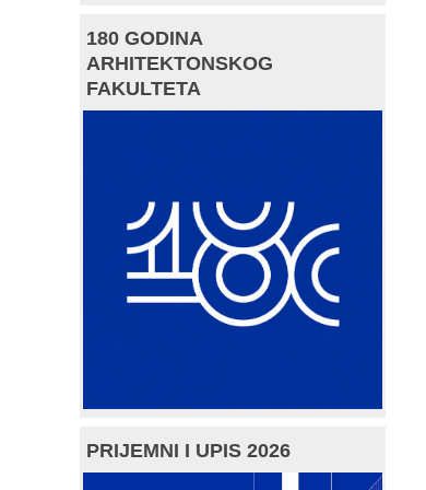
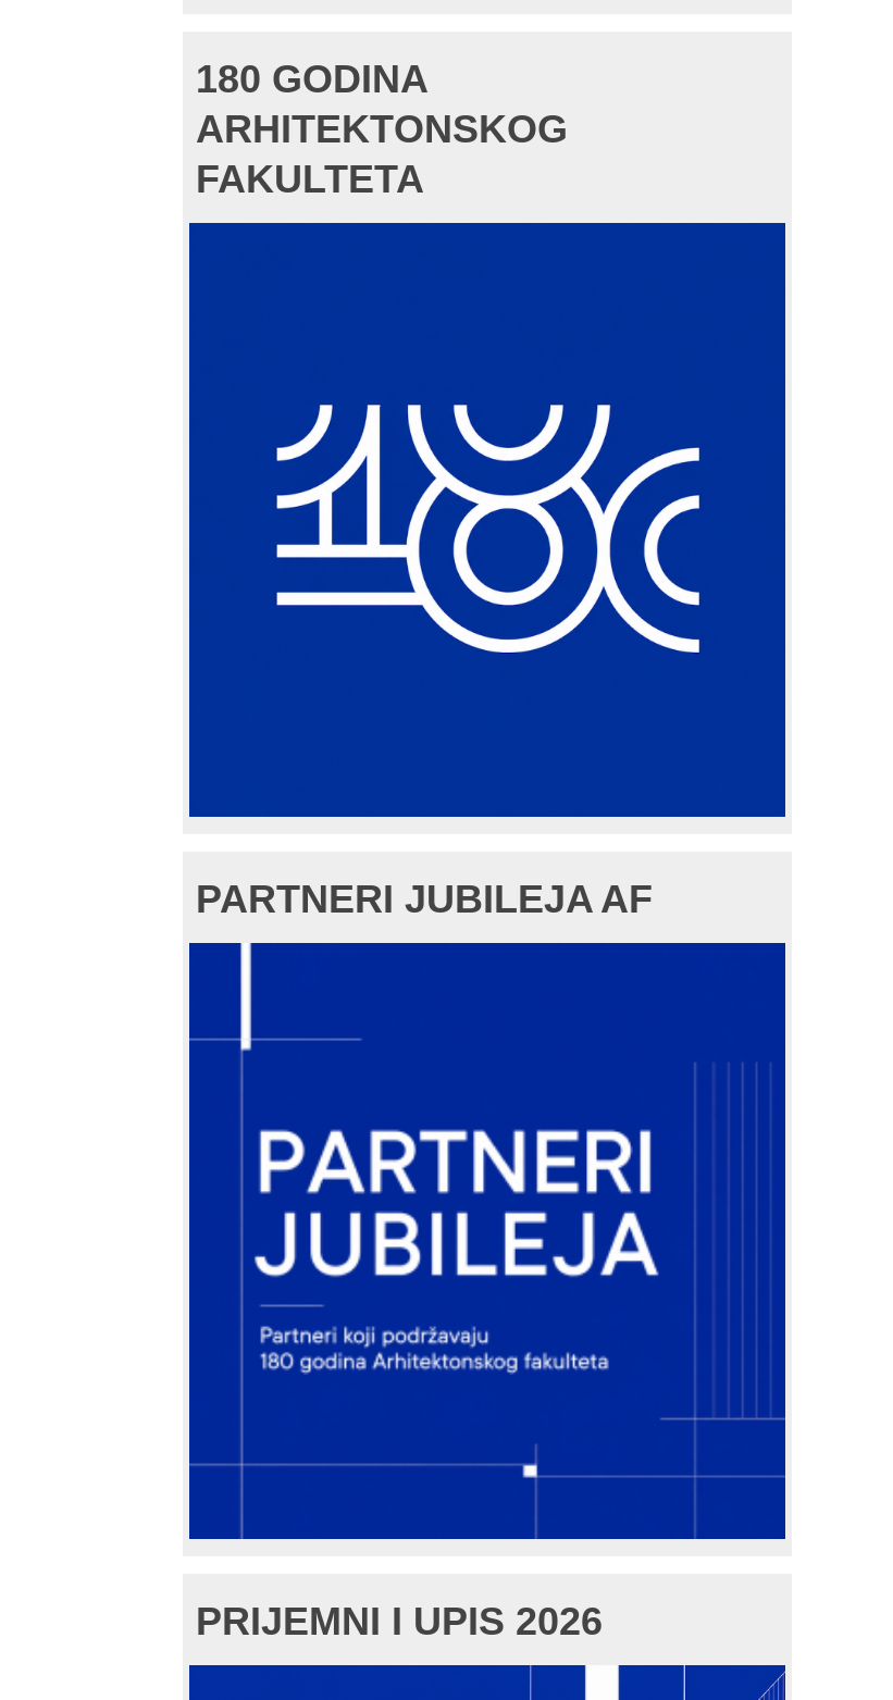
none -> [196,878,653,921] PARTNERI JUBILEJA AF
none -> [235,945,657,1533] [image]

